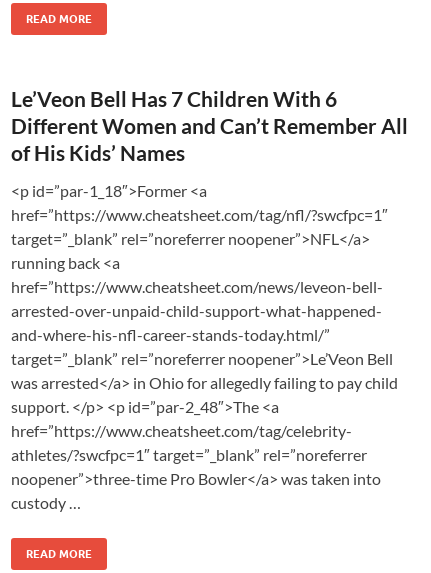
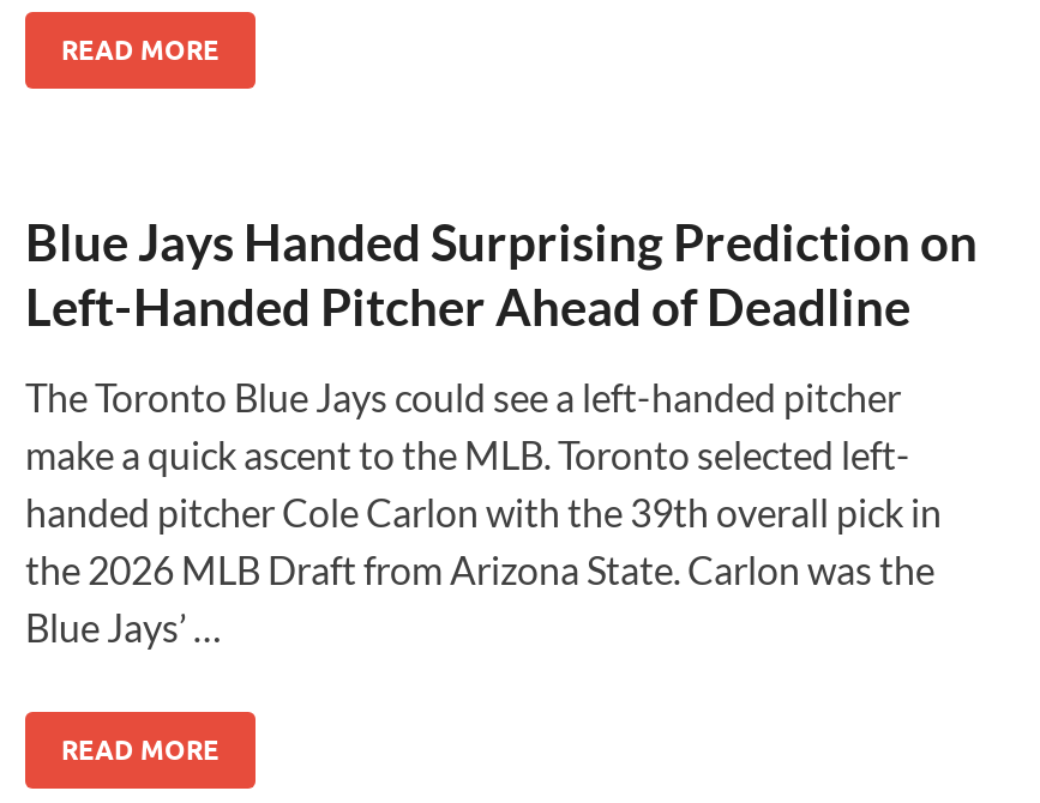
[11,86,408,165] Le’Veon Bell Has 7 Children With 6 | Different Women and Can’t Remember All | of His Kids’ Names -> [25,211,978,336] Blue Jays Handed Surprising Prediction on | Left-Handed Pitcher Ahead of Deadline
[11,181,398,512] <p id=”par-1_18″>Former <a | href=”https://www.cheatsheet.com/tag/nfl/?swcfpc=1″ | target=”_blank” rel=”noreferrer noopener”>NFL</a> | running back <a | href=”https://www.cheatsheet.com/news/leveon-bell- | arrested-over-unpaid-child-support-what-happened- | and-where-his-nfl-career-stands-today.html/” | target=”_blank” rel=”noreferrer noopener”>Le’Veon Bell | was arrested</a> in Ohio for allegedly failing to pay child | support. </p> <p id=”par-2_48″>The <a | href=”https://www.cheatsheet.com/tag/celebrity- | athletes/?swcfpc=1″ target=”_blank” rel=”noreferrer | noopener”>three-time Pro Bowler</a> was taken into | custody … -> [25,374,942,650] The Toronto Blue Jays could see a left-handed pitcher | make a quick ascent to the MLB. Toronto selected left- | handed pitcher Cole Carlon with the 39th overall pick in | the 2026 MLB Draft from Arizona State. Carlon was the | Blue Jays’ …

